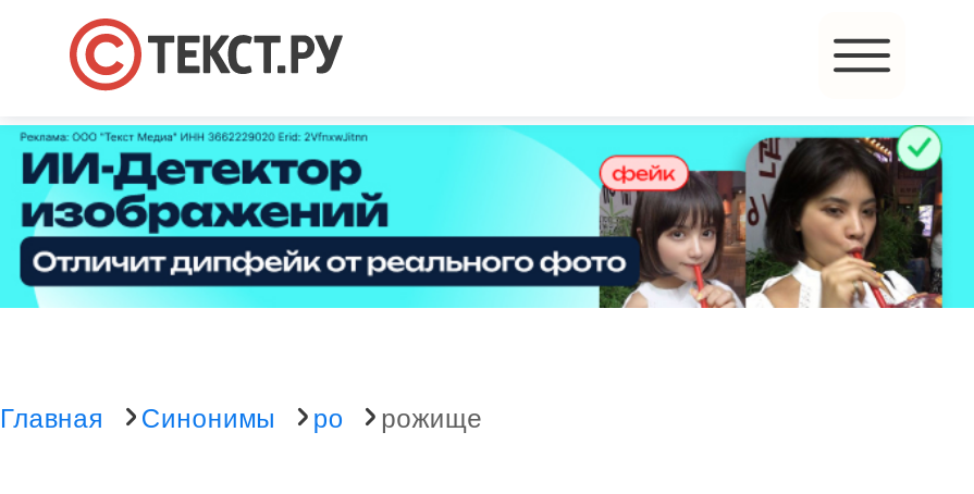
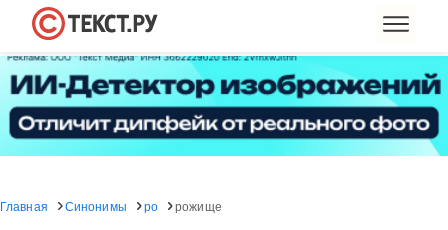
[7,123,955,310] [image] -> [3,55,442,157] [image]

